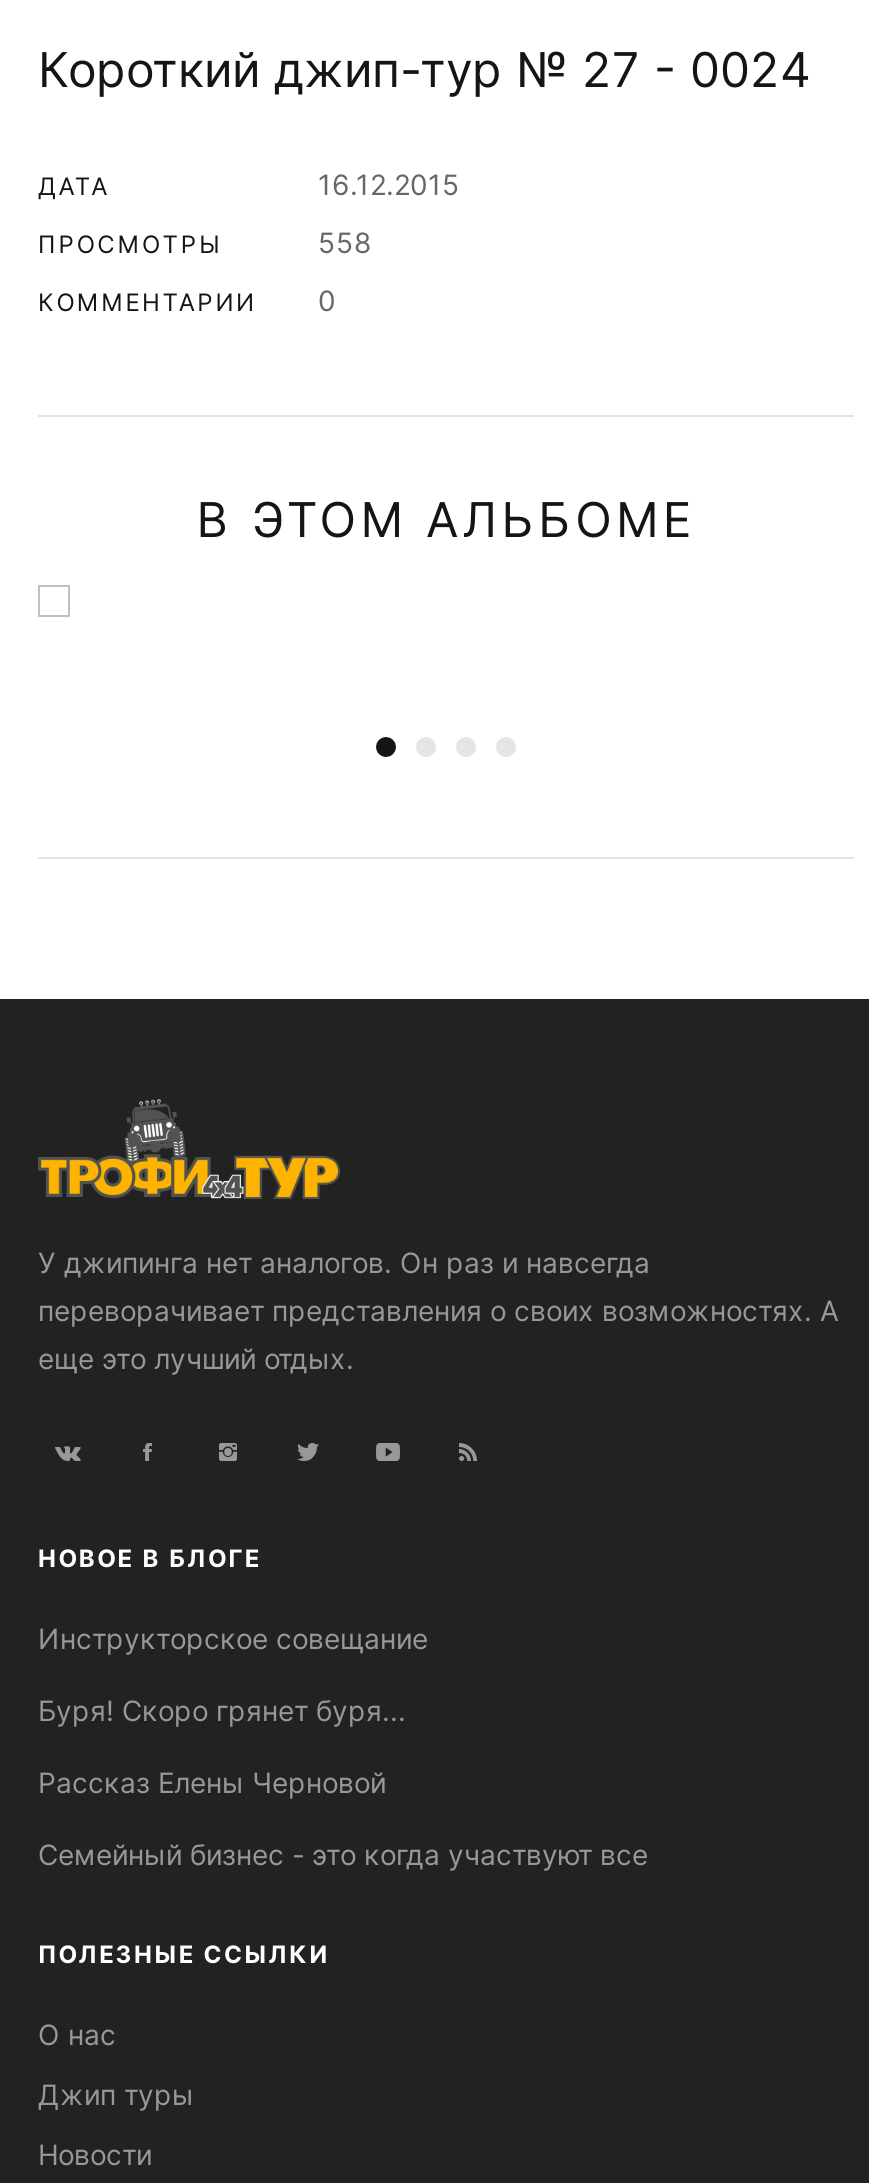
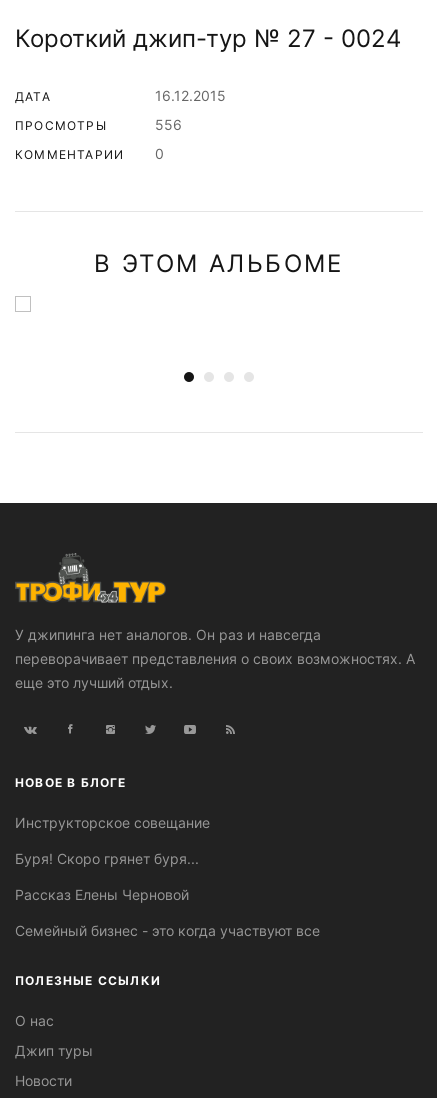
[318,225,372,259] 558 -> [155,116,182,133] 556

